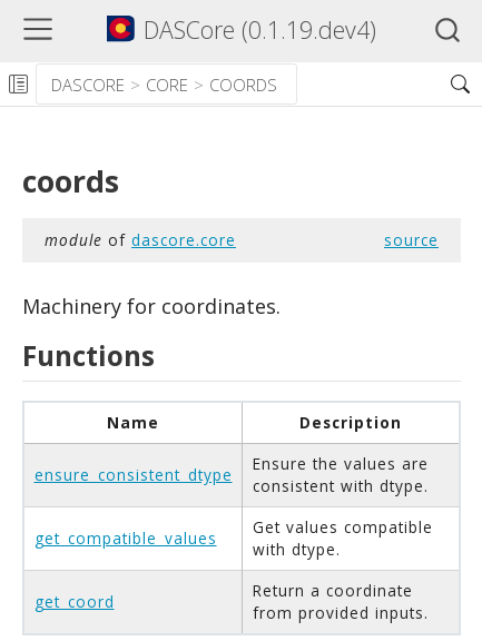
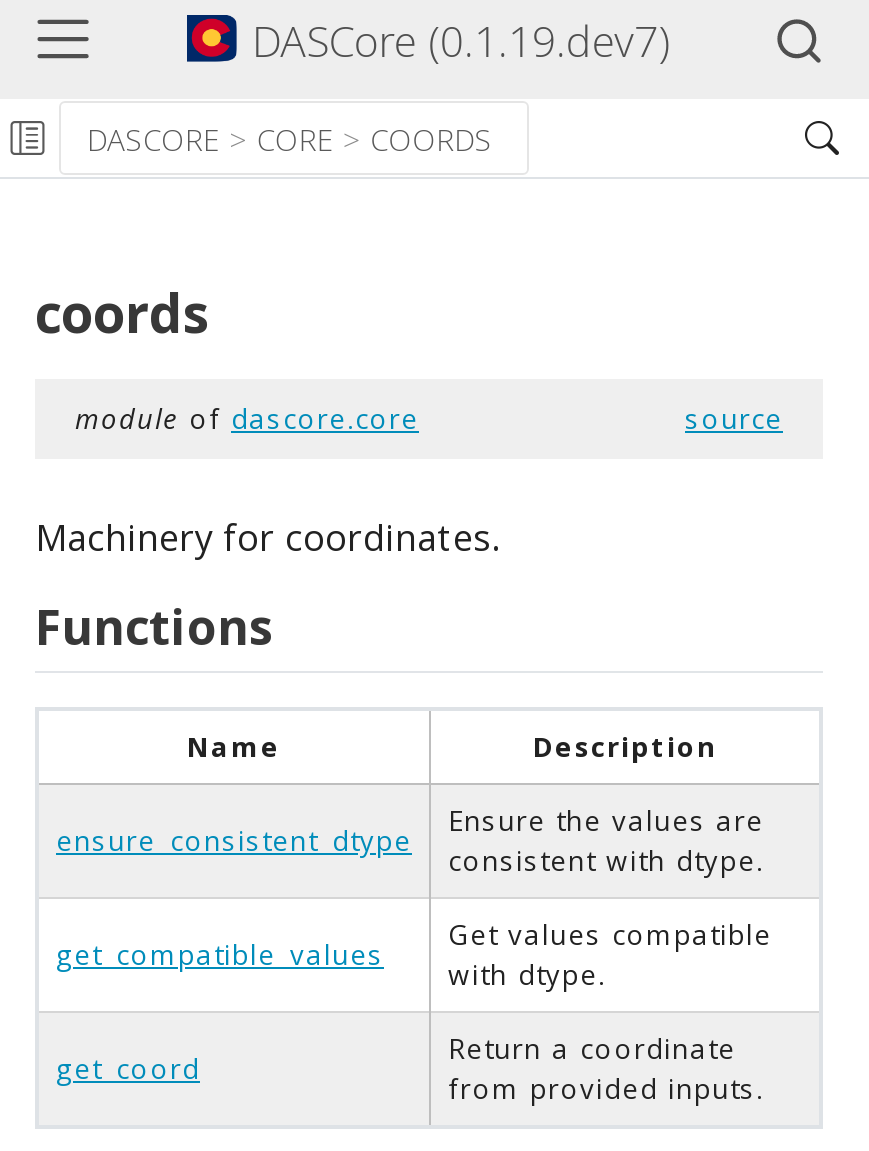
[143,13,376,45] DASCore (0.1.19.dev4) -> [252,11,670,69] DASCore (0.1.19.dev7)

